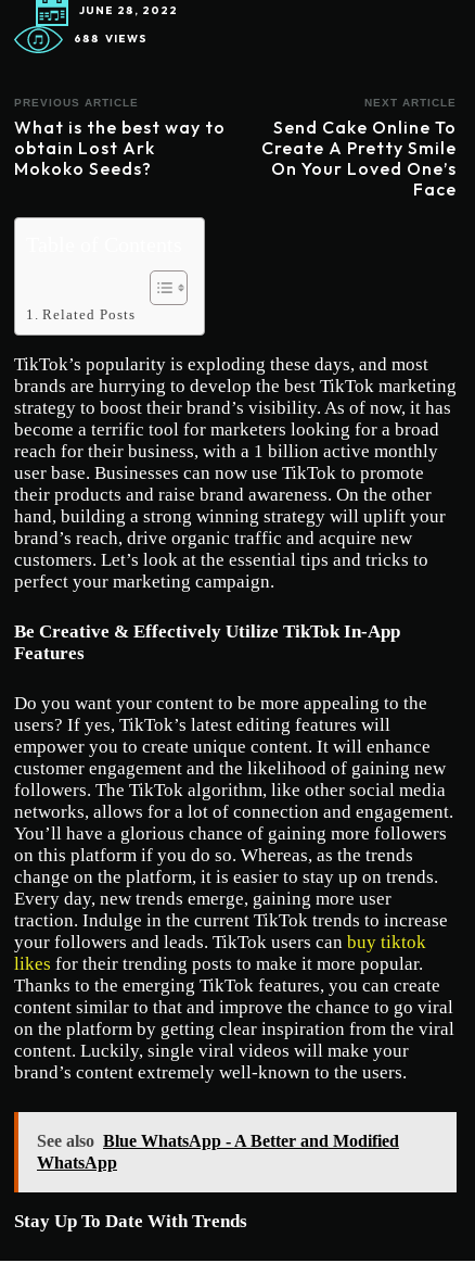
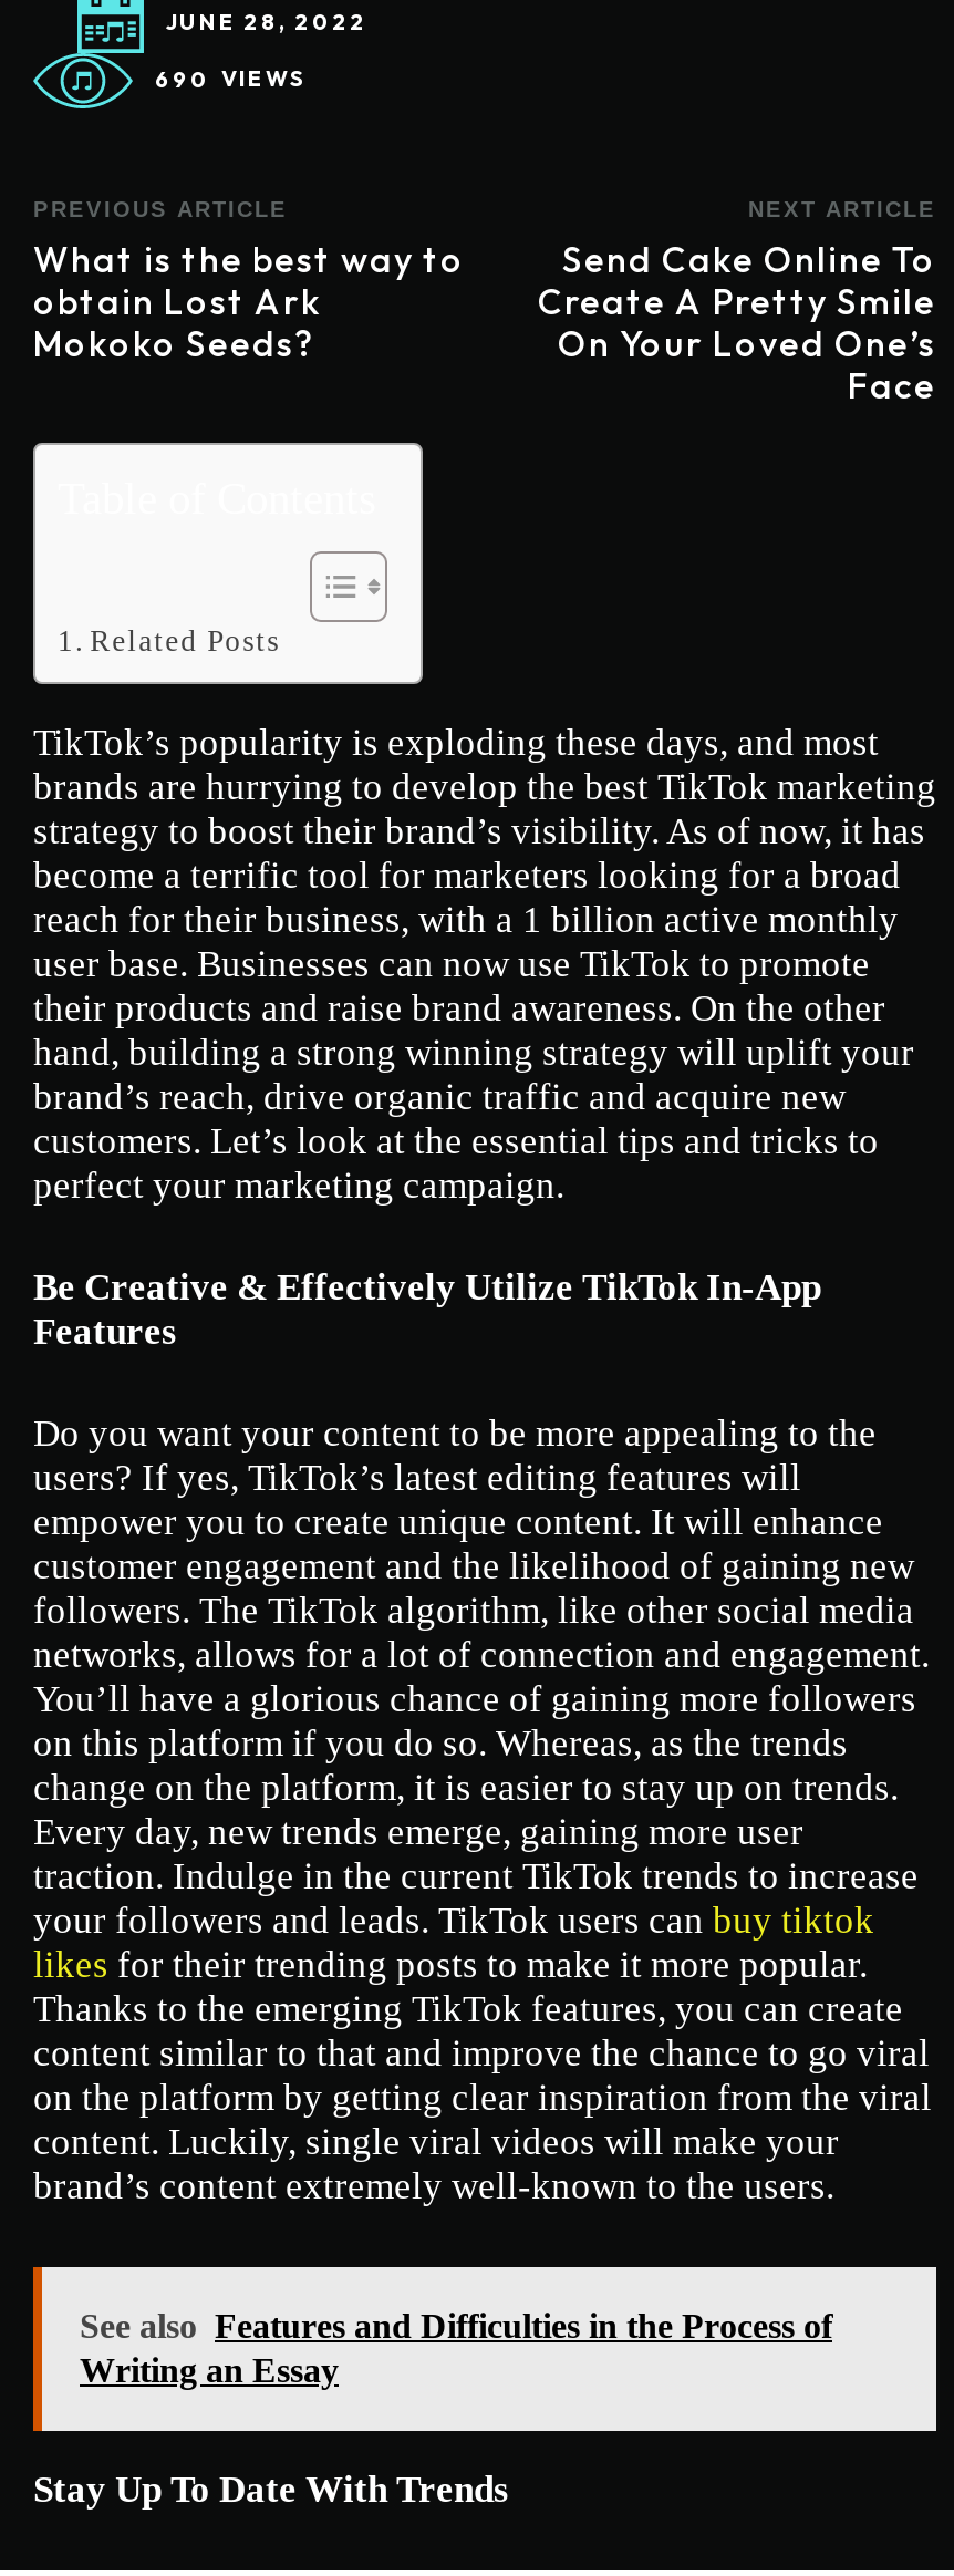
[74,32,147,46] 688 VIEWS -> [155,65,308,94] 690 VIEWS
[37,1131,399,1171] See also Blue WhatsApp - A Better and Modified | WhatsApp -> [80,2306,832,2388] See also Features and Difficulties in the Process of | Writing an Essay

